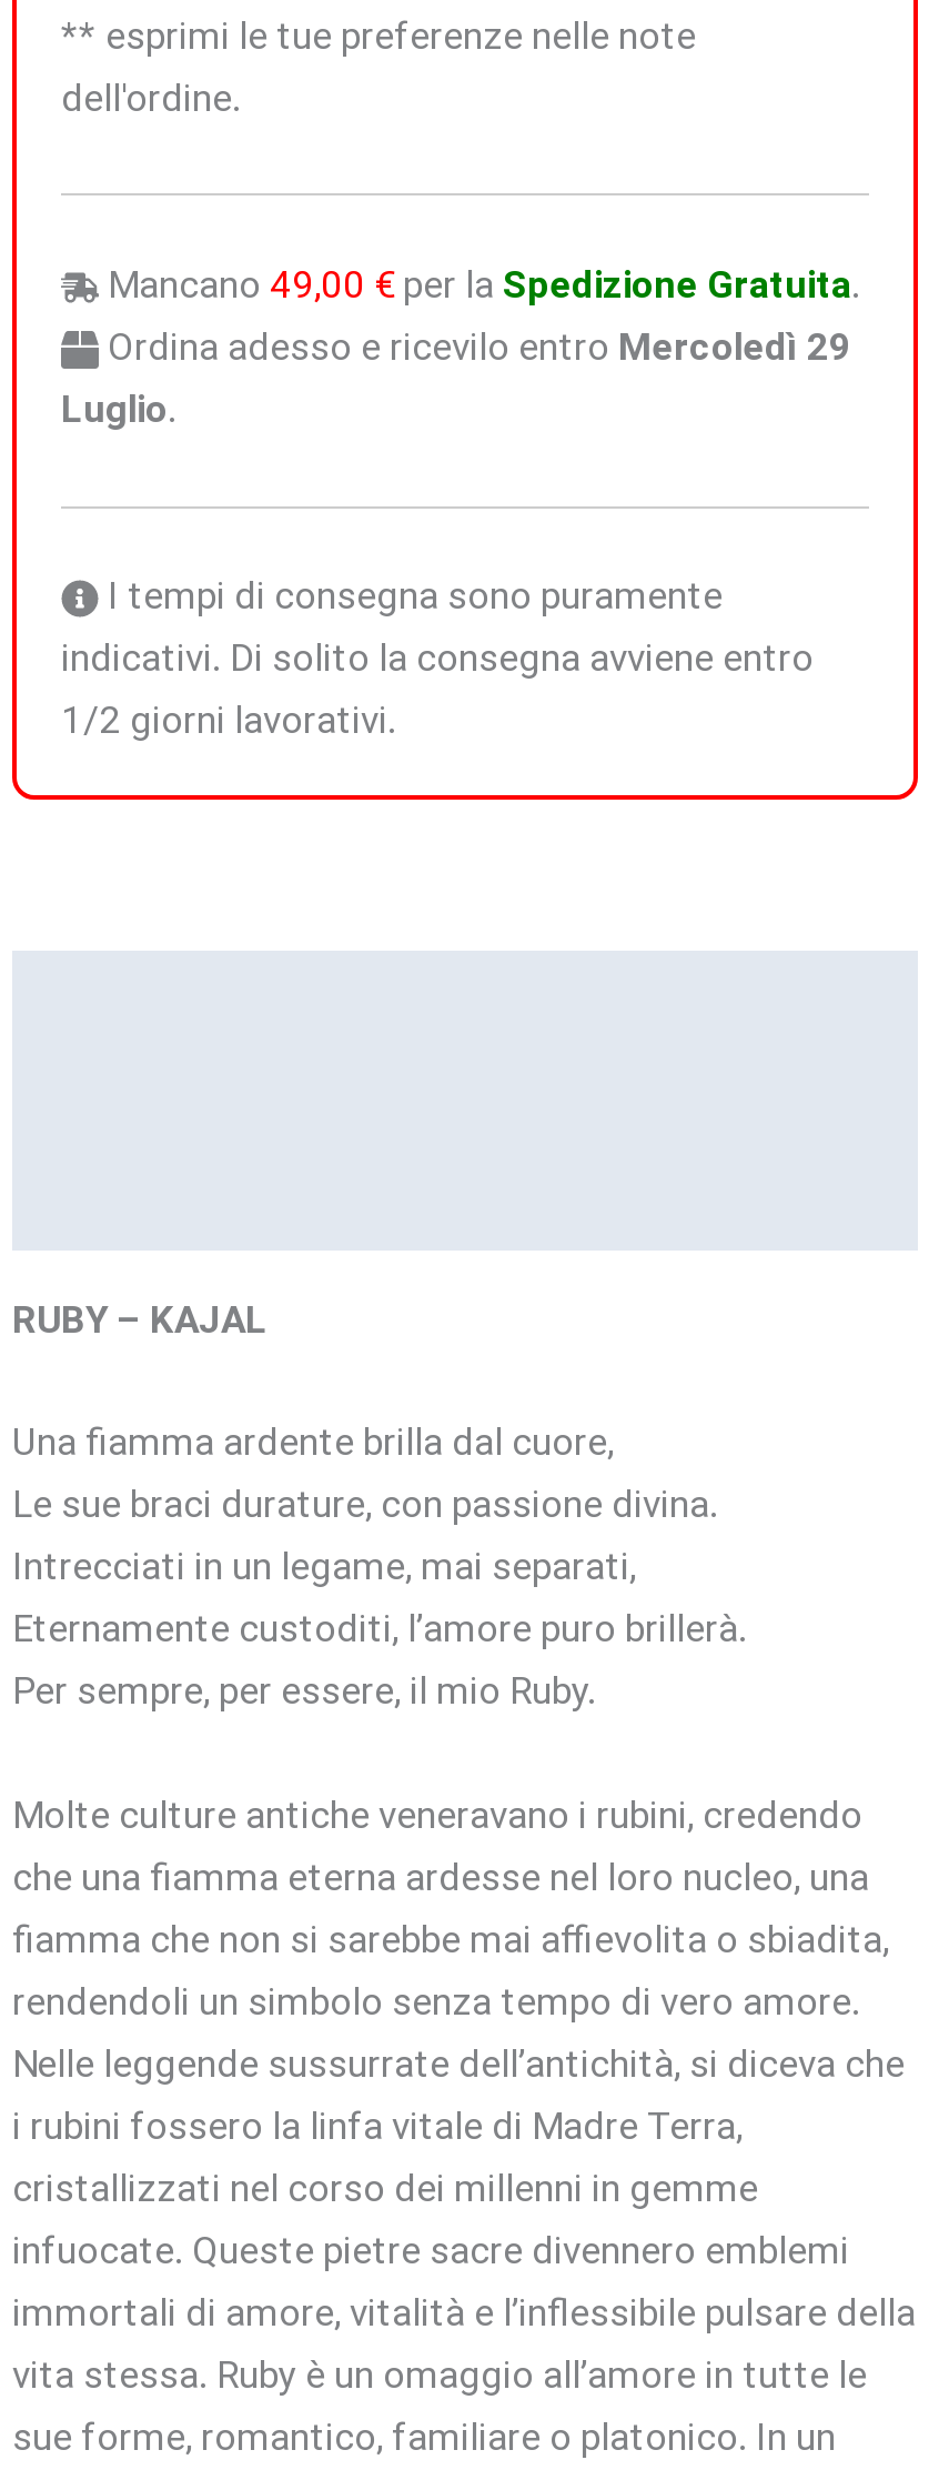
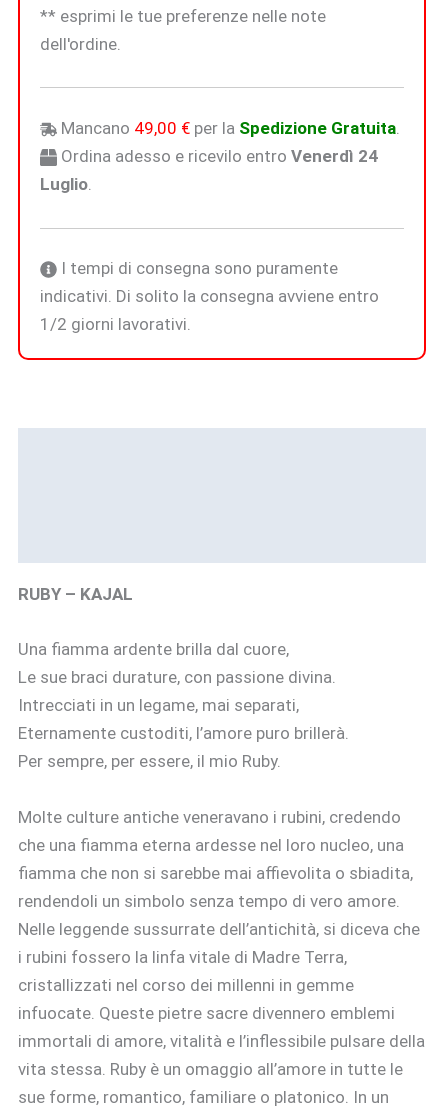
[99,324,851,369] Ordina adesso e ricevilo entro Mercoledì 29 -> [57,146,378,166] Ordina adesso e ricevilo entro Venerdì 24

